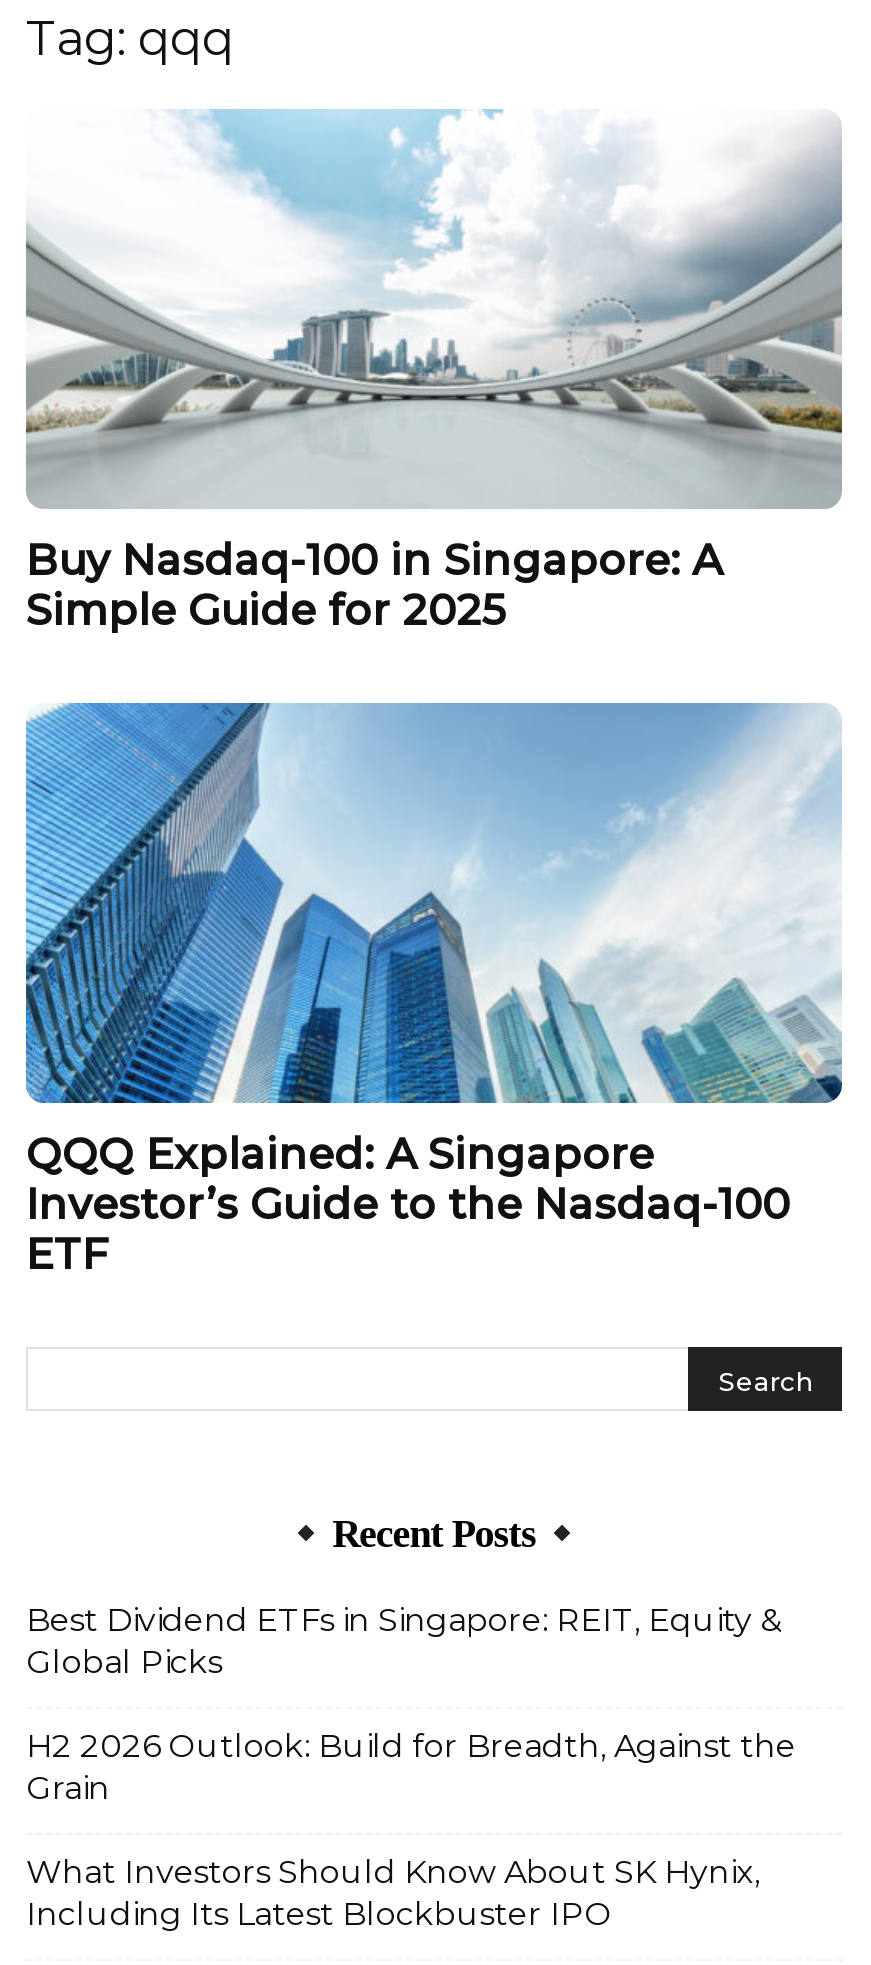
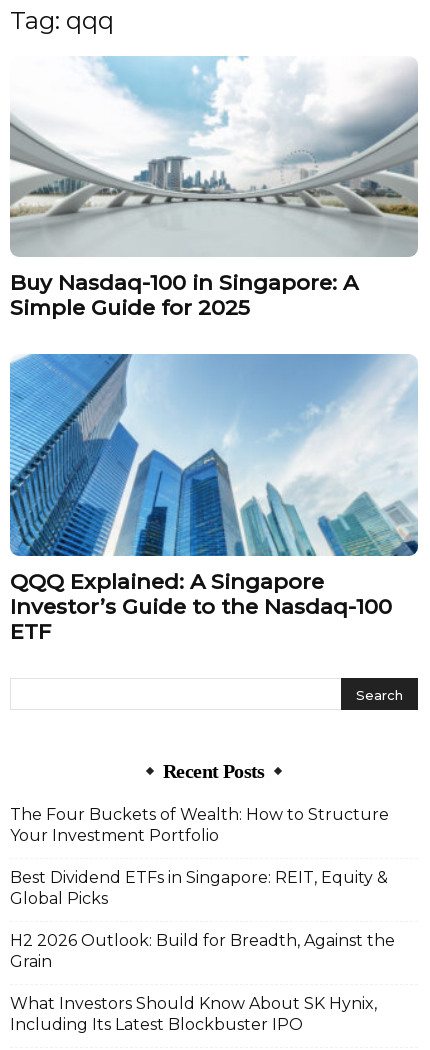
none -> [10,805,389,845] The Four Buckets of Wealth: How to Structure | Your Investment Portfolio

